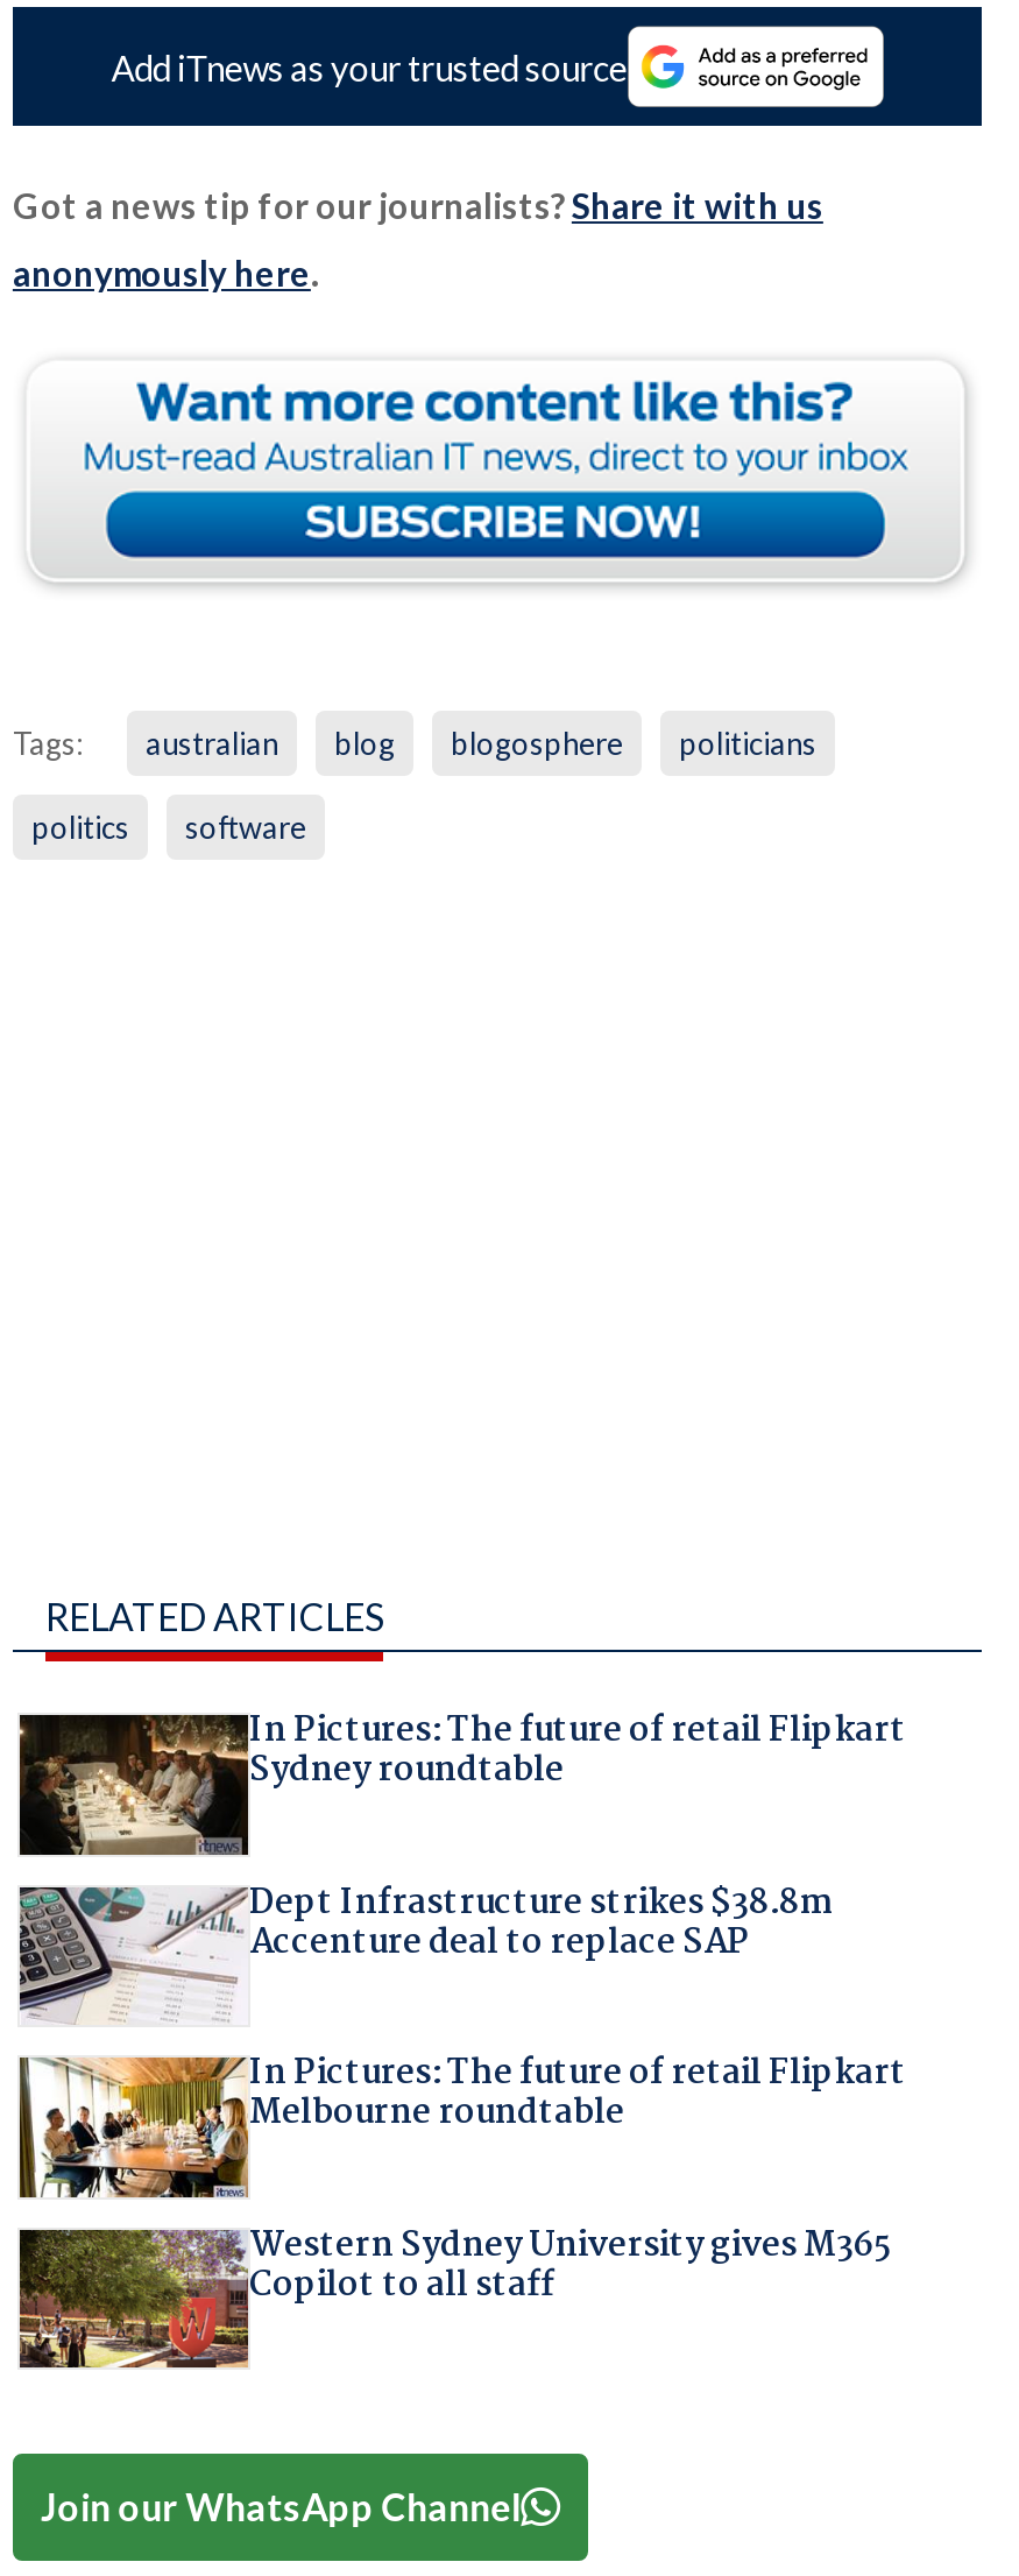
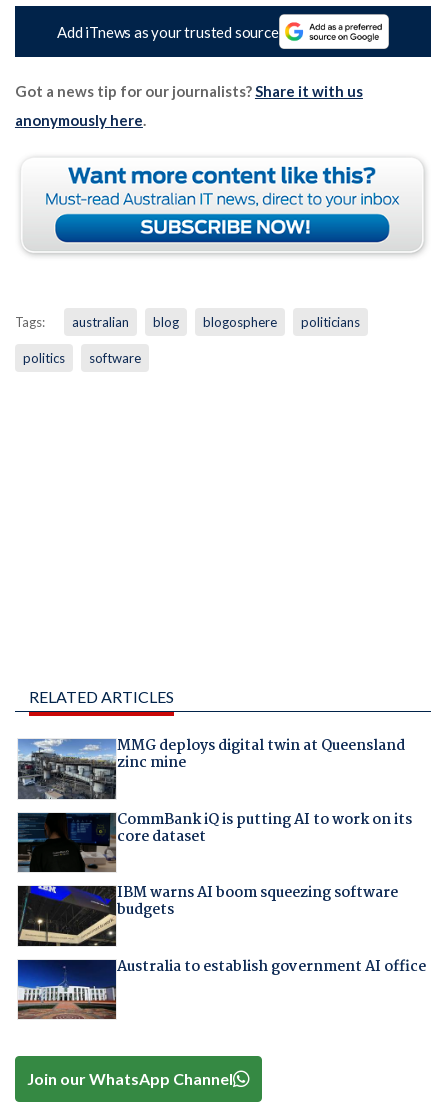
[17,1704,906,1855] [image] | In Pictures: The future of retail Flipkart | Sydney roundtable -> [17,734,404,800] [image] | MMG deploys digital twin at Queensland | zinc mine
[17,1875,832,2025] [image] | Dept Infrastructure strikes $38.8m | Accenture deal to replace SAP -> [17,808,411,873] [image] | CommBank iQ is putting AI to work on its | core dataset
[20,2046,906,2200] [image] | In Pictures: The future of retail Flipkart | Melbourne roundtable -> [18,881,397,947] [image] | IBM warns AI boom squeezing software | budgets
[17,2217,892,2370] [image] | Western Sydney University gives M365 | Copilot to all staff -> [17,954,425,1020] [image] | Australia to establish government AI office

